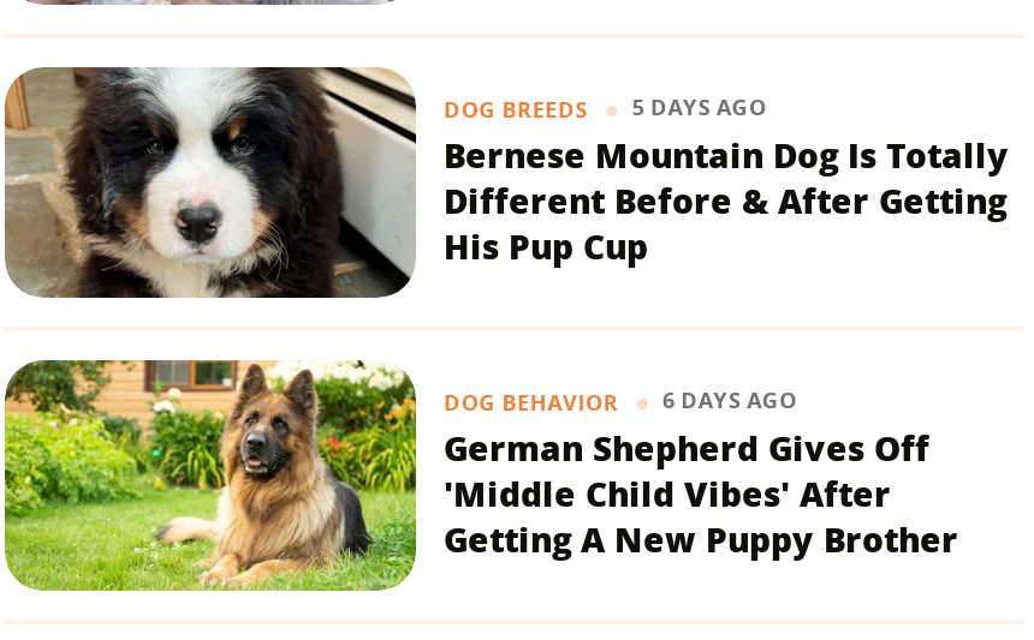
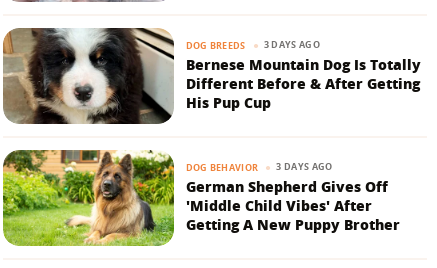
[444,92,767,124] DOG BREEDS 5 DAYS AGO -> [185,38,320,52] DOG BREEDS 3 DAYS AGO
[444,385,797,417] DOG BEHAVIOR 6 DAYS AGO -> [185,160,332,174] DOG BEHAVIOR 3 DAYS AGO

